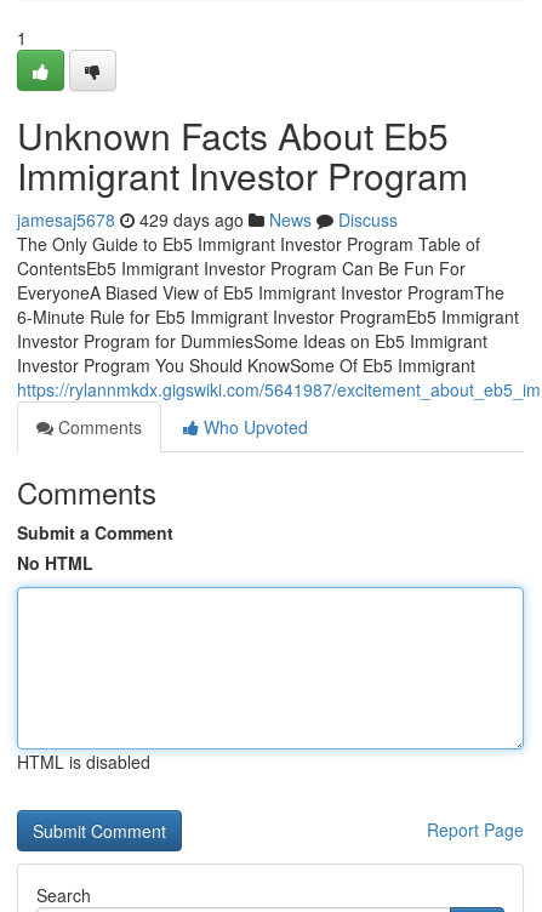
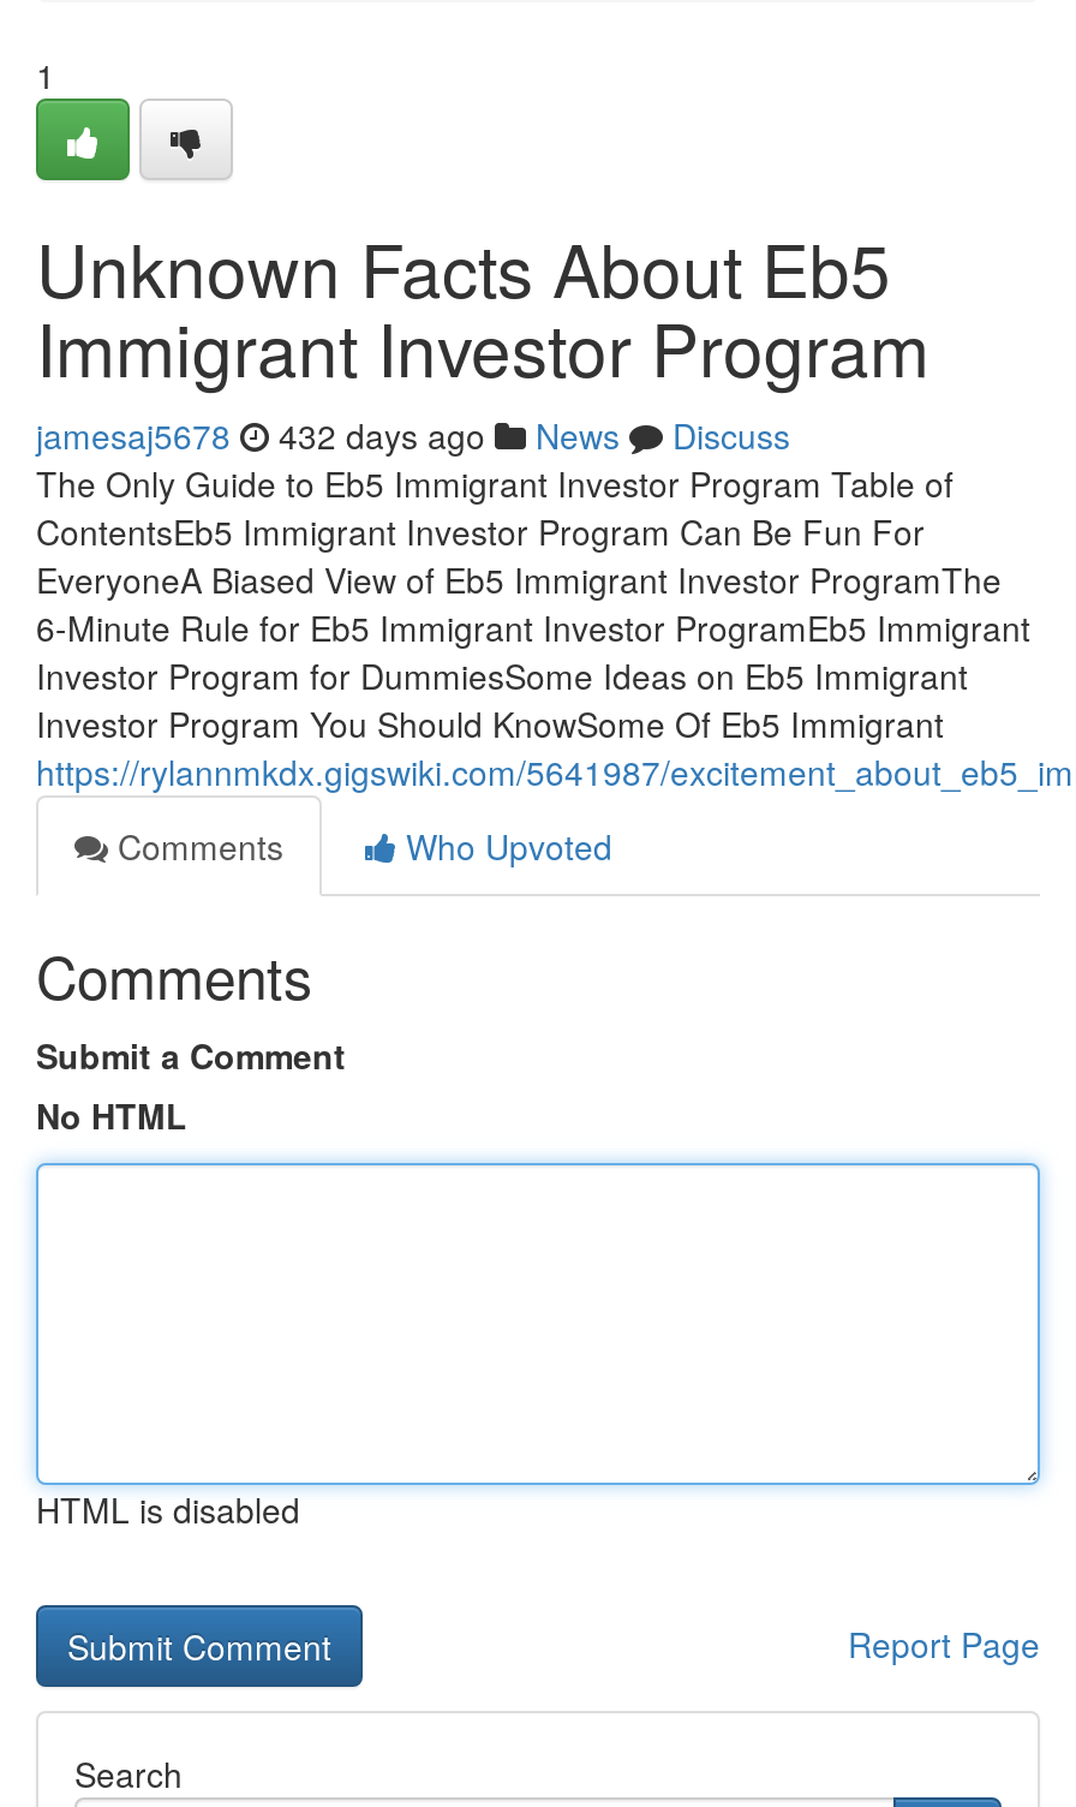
[17,207,398,232] jamesaj5678 429 days ago News Discuss -> [36,411,790,459] jamesaj5678 432 days ago News Discuss

